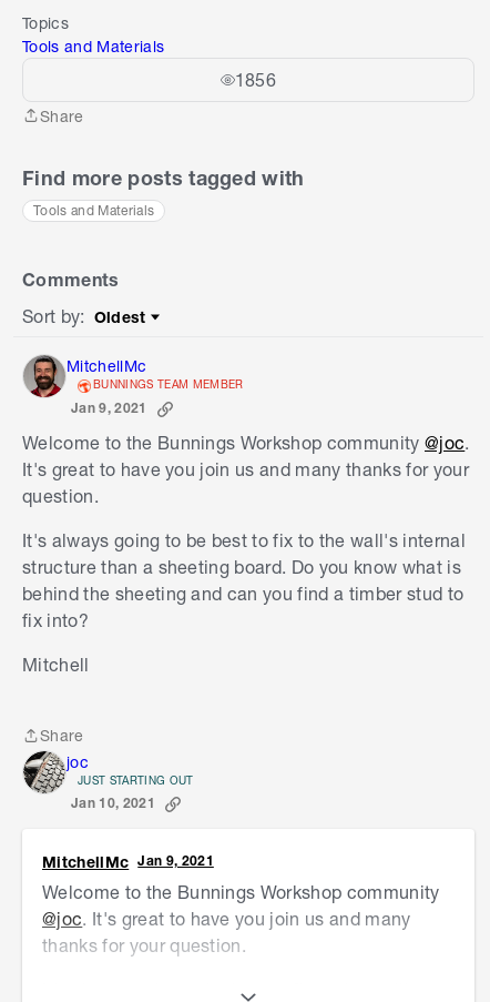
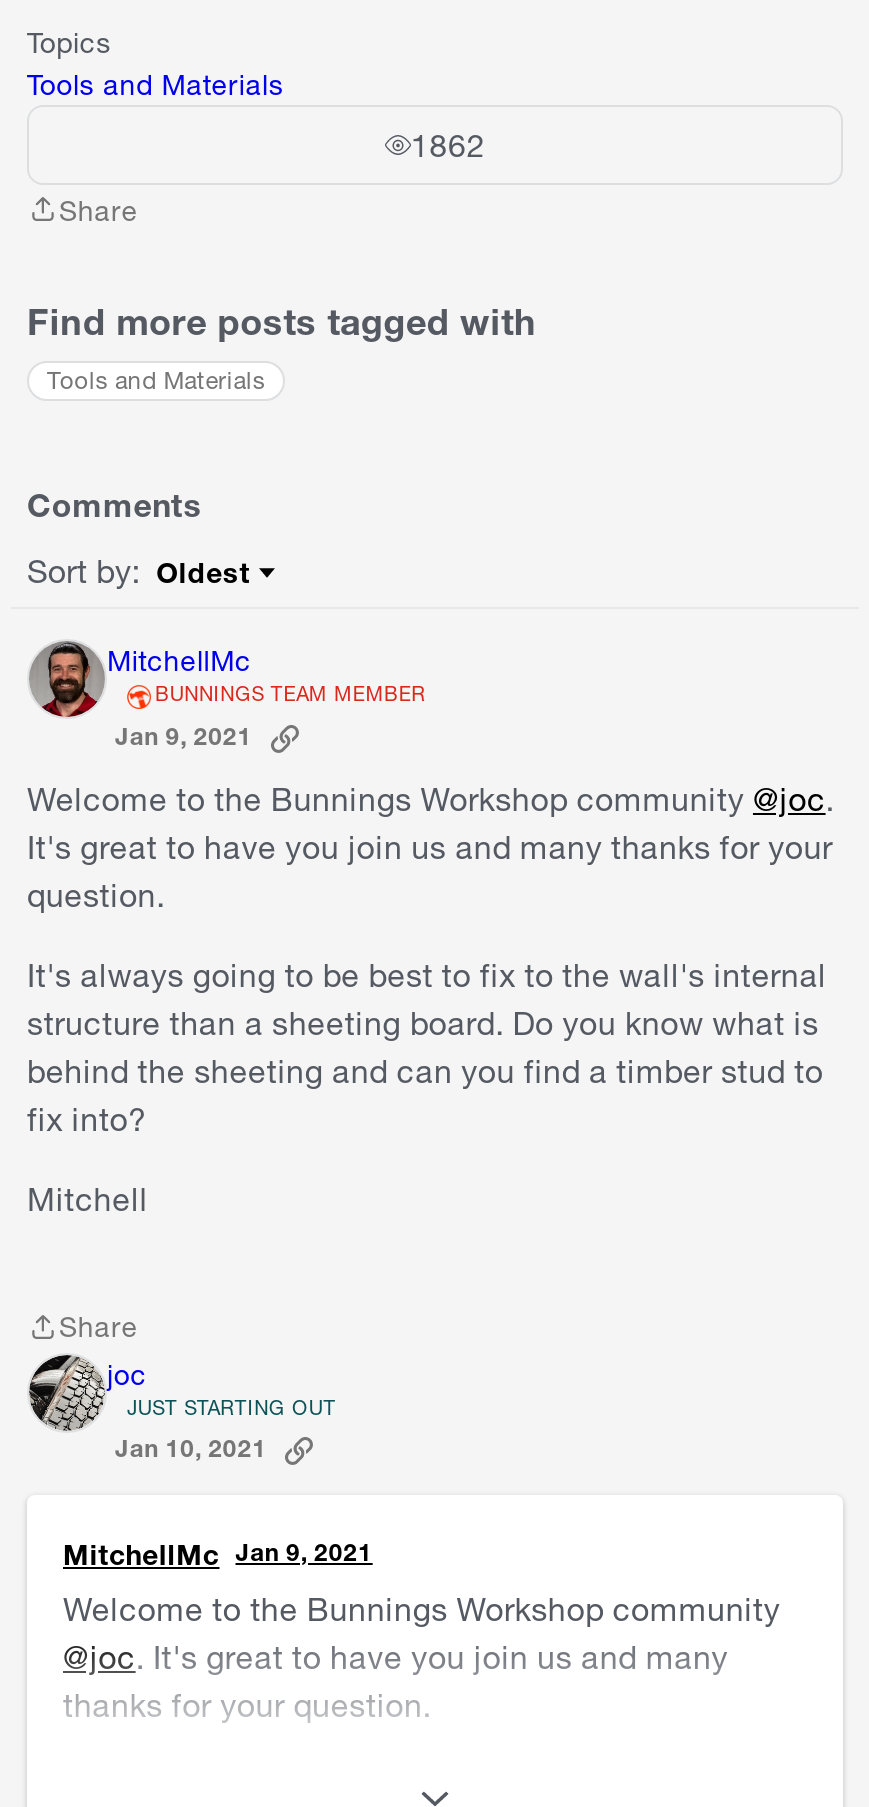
[235,69,276,90] 1856 -> [411,126,485,164] 1862

